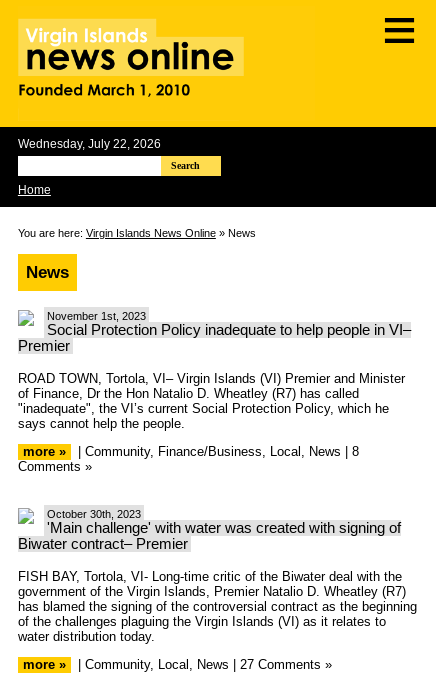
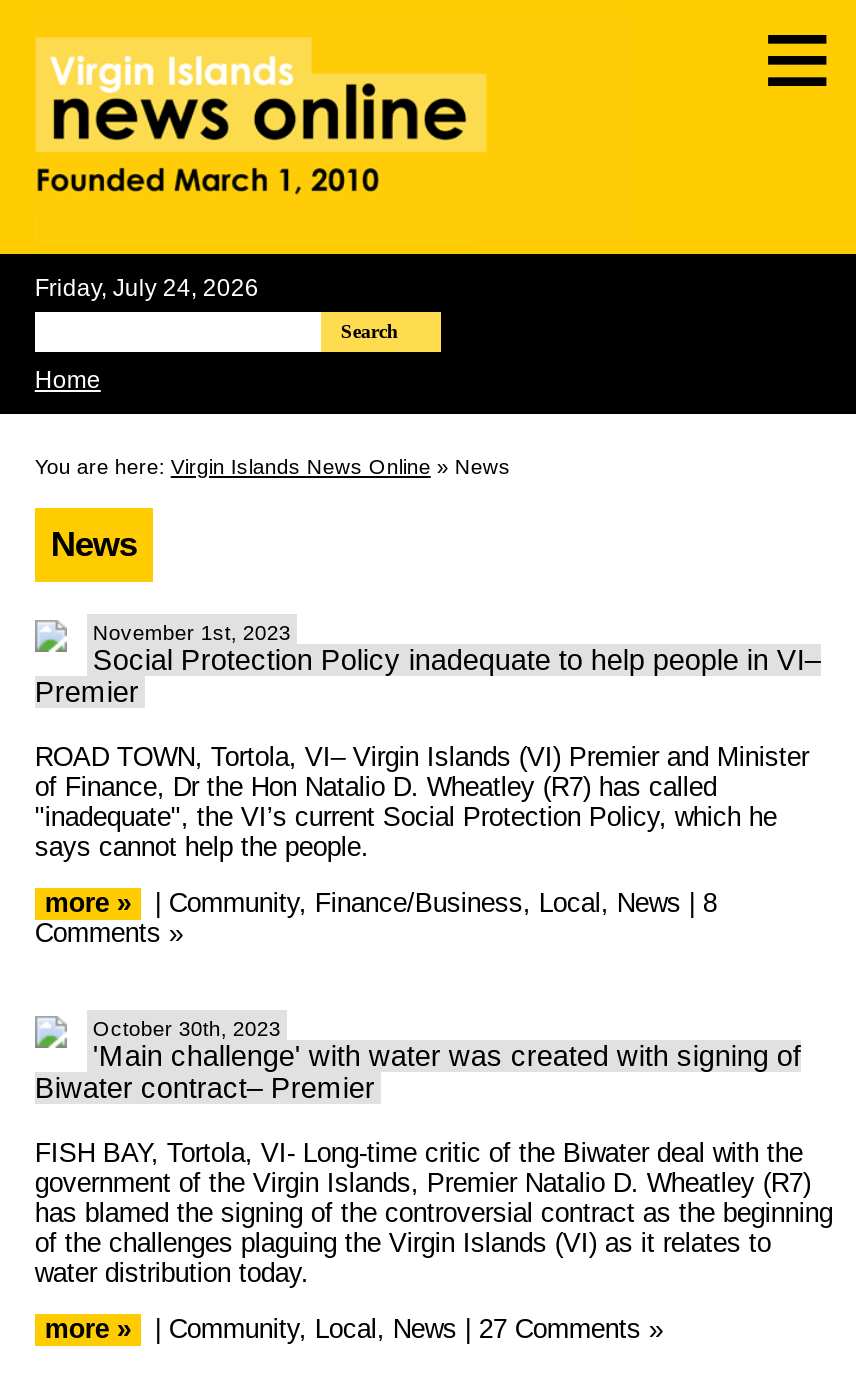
[18,137,161,151] Wednesday, July 22, 2026 -> [35,273,259,301] Friday, July 24, 2026

